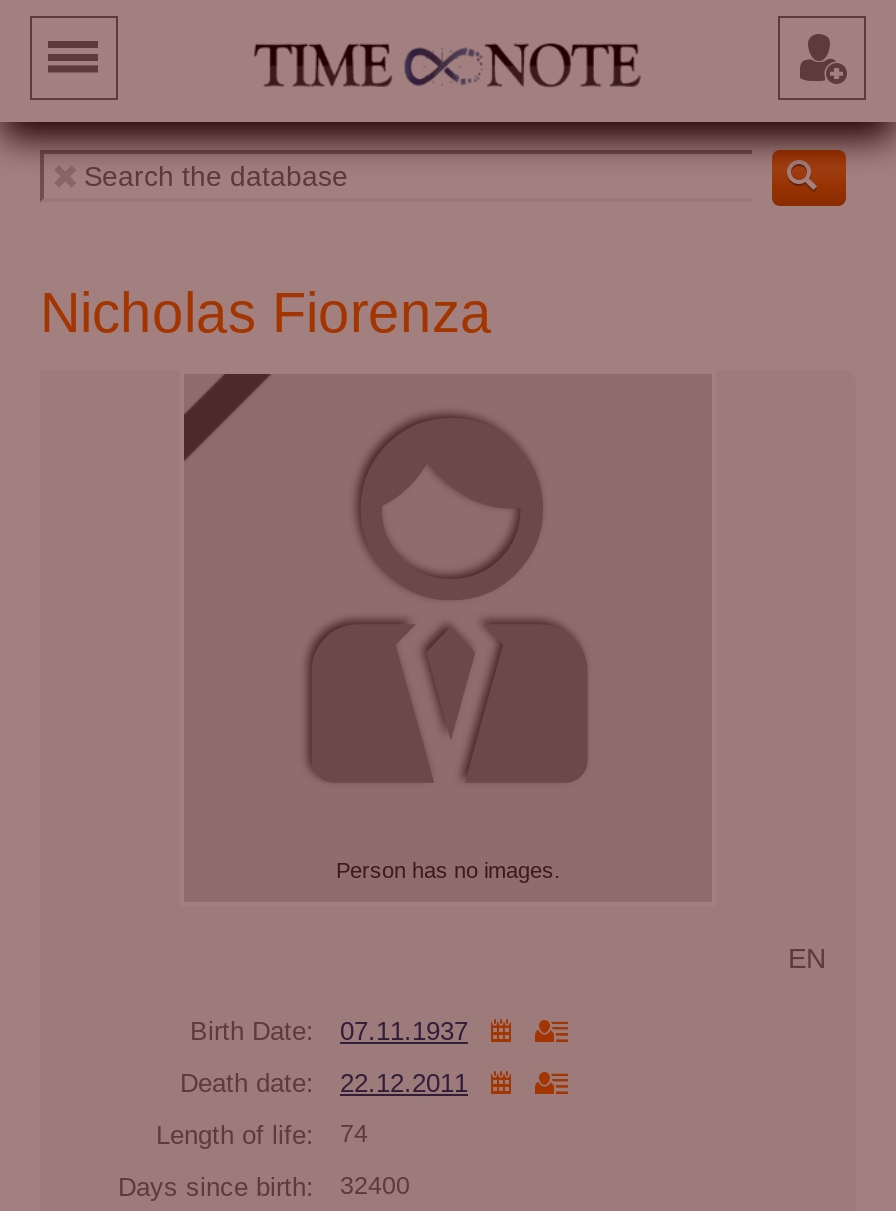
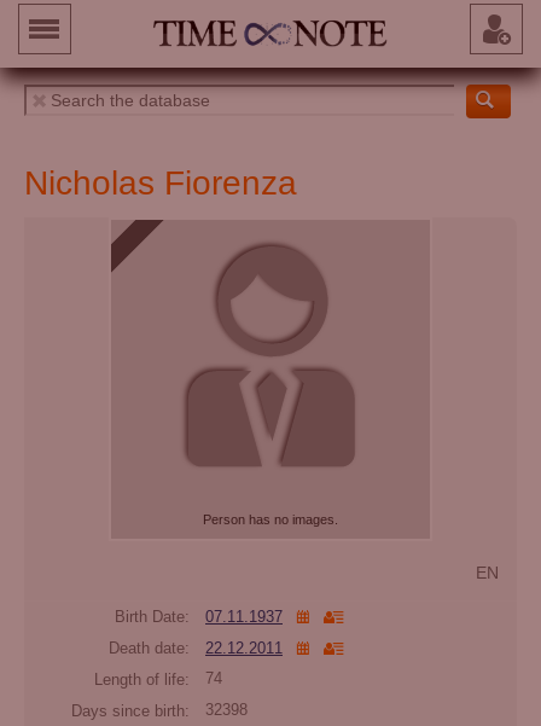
[118,1171,410,1201] Days since birth: 32400 -> [71,701,248,719] Days since birth: 32398

